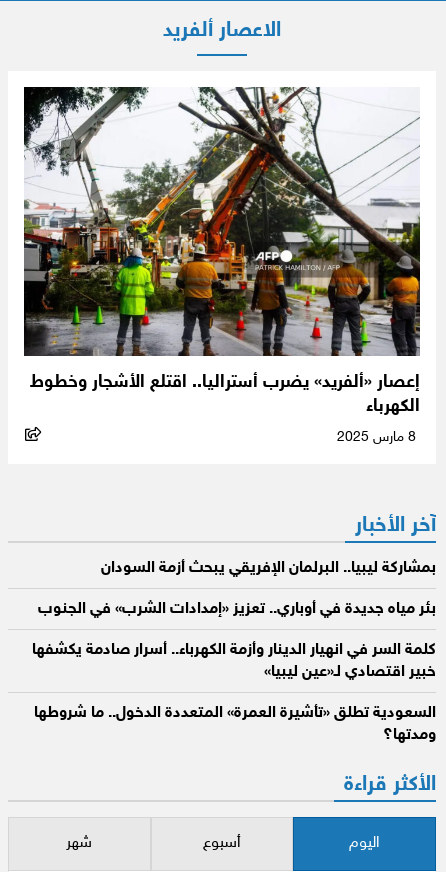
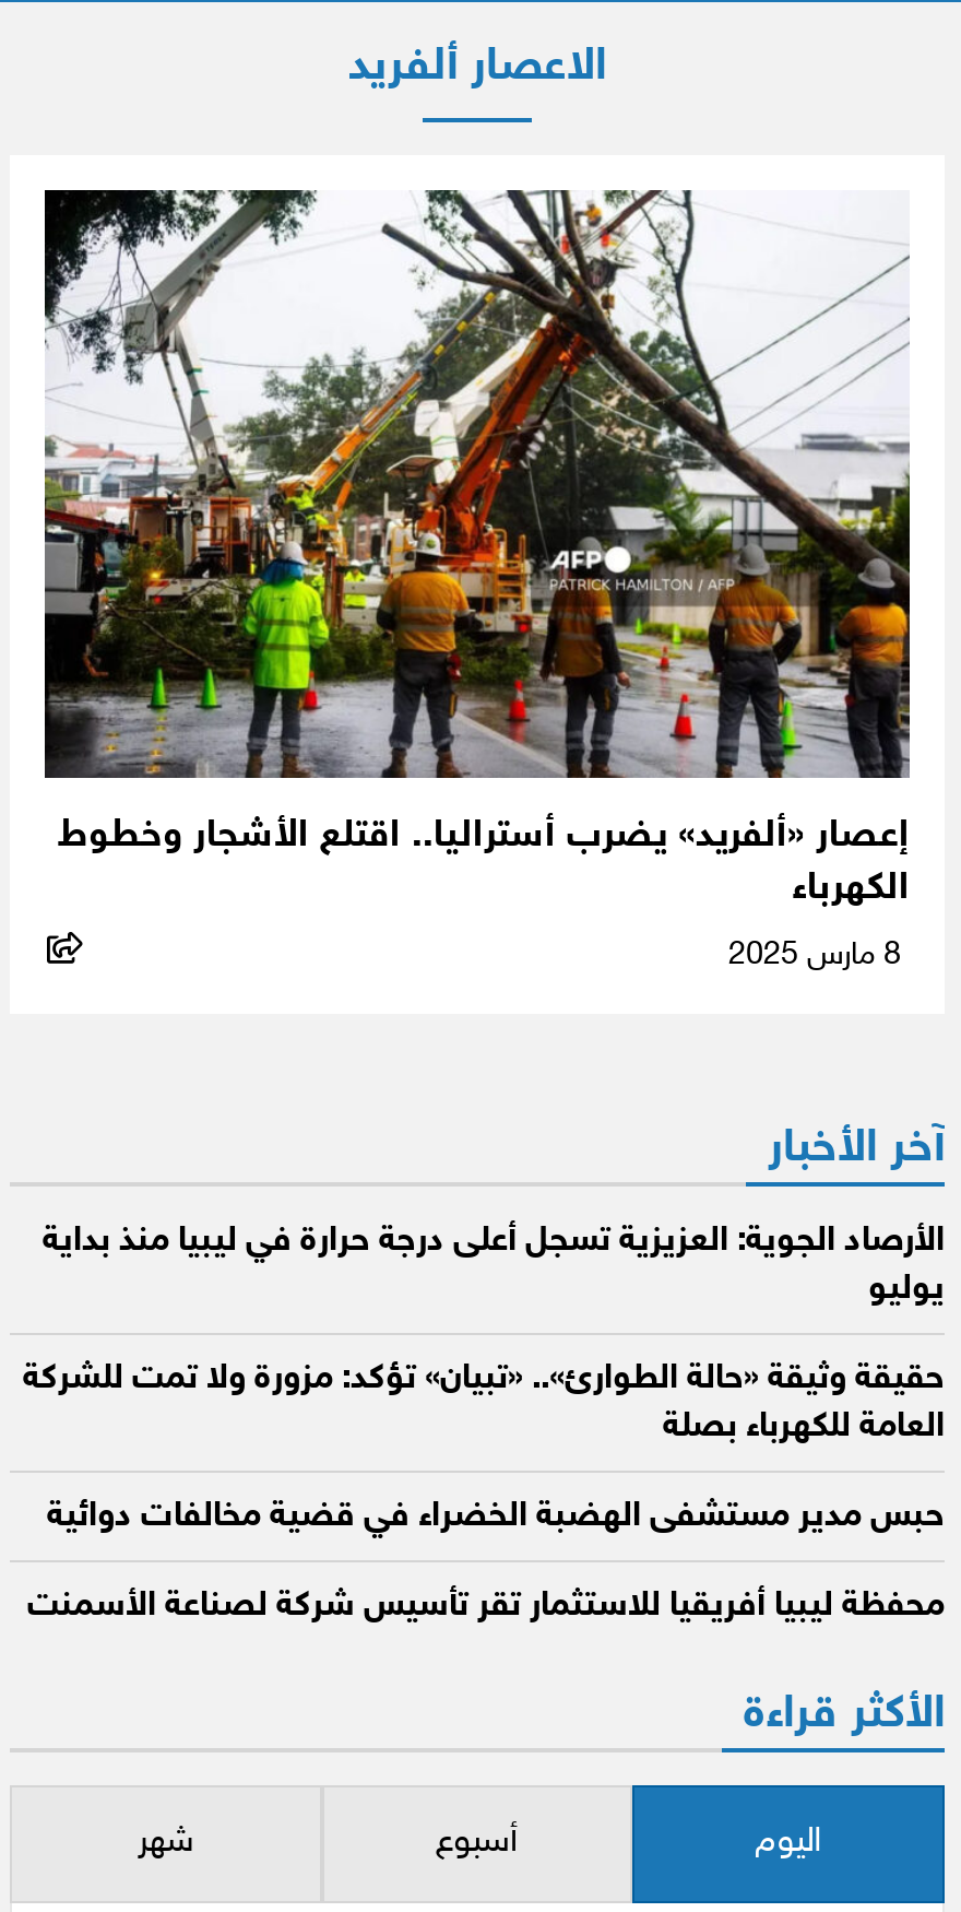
[101,559,436,578] بمشاركة ليبيا.. البرلمان الإفريقي يبحث أزمة السودان -> [43,1222,945,1312] الأرصاد الجوية: العزيزية تسجل أعلى درجة حرارة في ليبيا منذ بداية | يوليو
[38,600,436,619] بئر مياه جديدة في أوباري.. تعزيز «إمدادات الشرب» في الجنوب -> [23,1360,945,1449] حقيقة وثيقة «حالة الطوارئ».. «تبيان» تؤكد: مزورة ولا تمت للشركة | العامة للكهرباء بصلة
[32,641,436,682] كلمة السر في انهيار الدينار وأزمة الكهرباء.. أسرار صادمة يكشفها | خبير اقتصادي لـ«عين ليبيا» -> [47,1497,945,1539] حبس مدير مستشفى الهضبة الخضراء في قضية مخالفات دوائية
[34,704,436,745] السعودية تطلق «تأشيرة العمرة» المتعددة الدخول.. ما شروطها | ومدتها؟ -> [27,1587,945,1629] محفظة ليبيا أفريقيا للاستثمار تقر تأسيس شركة لصناعة الأسمنت

